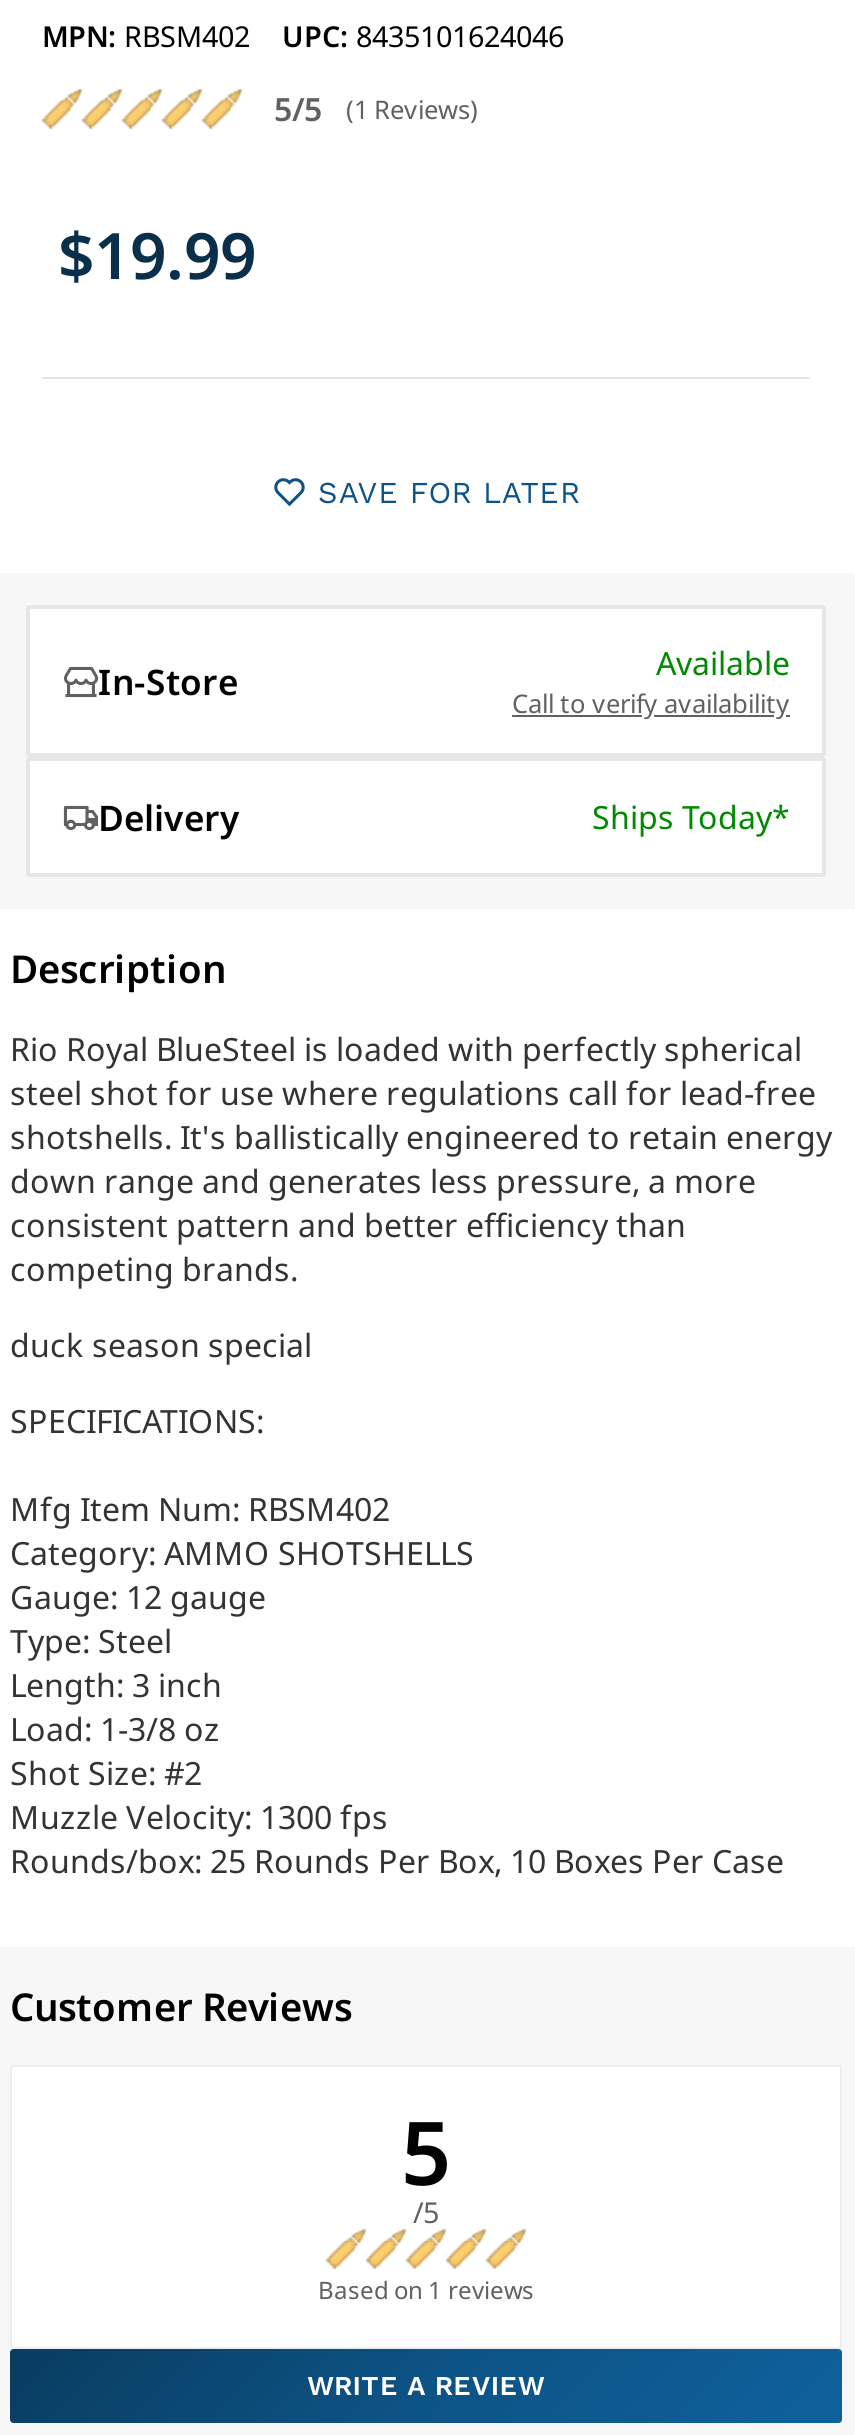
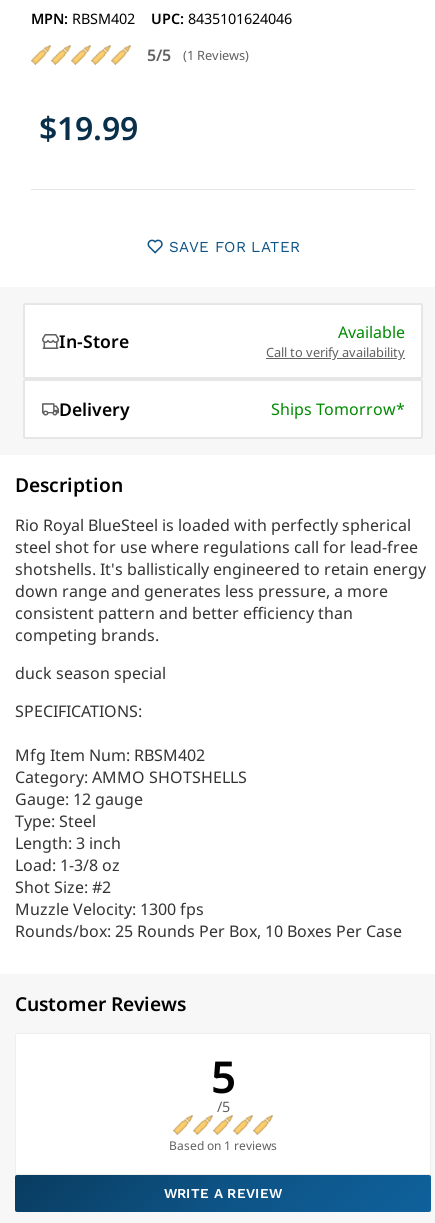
[592,795,790,839] Ships Today* -> [271,398,405,420] Ships Tomorrow*

